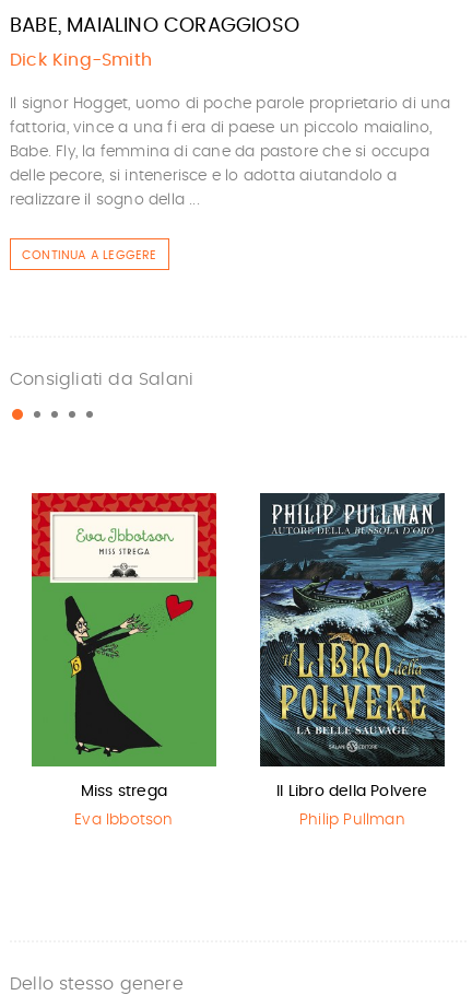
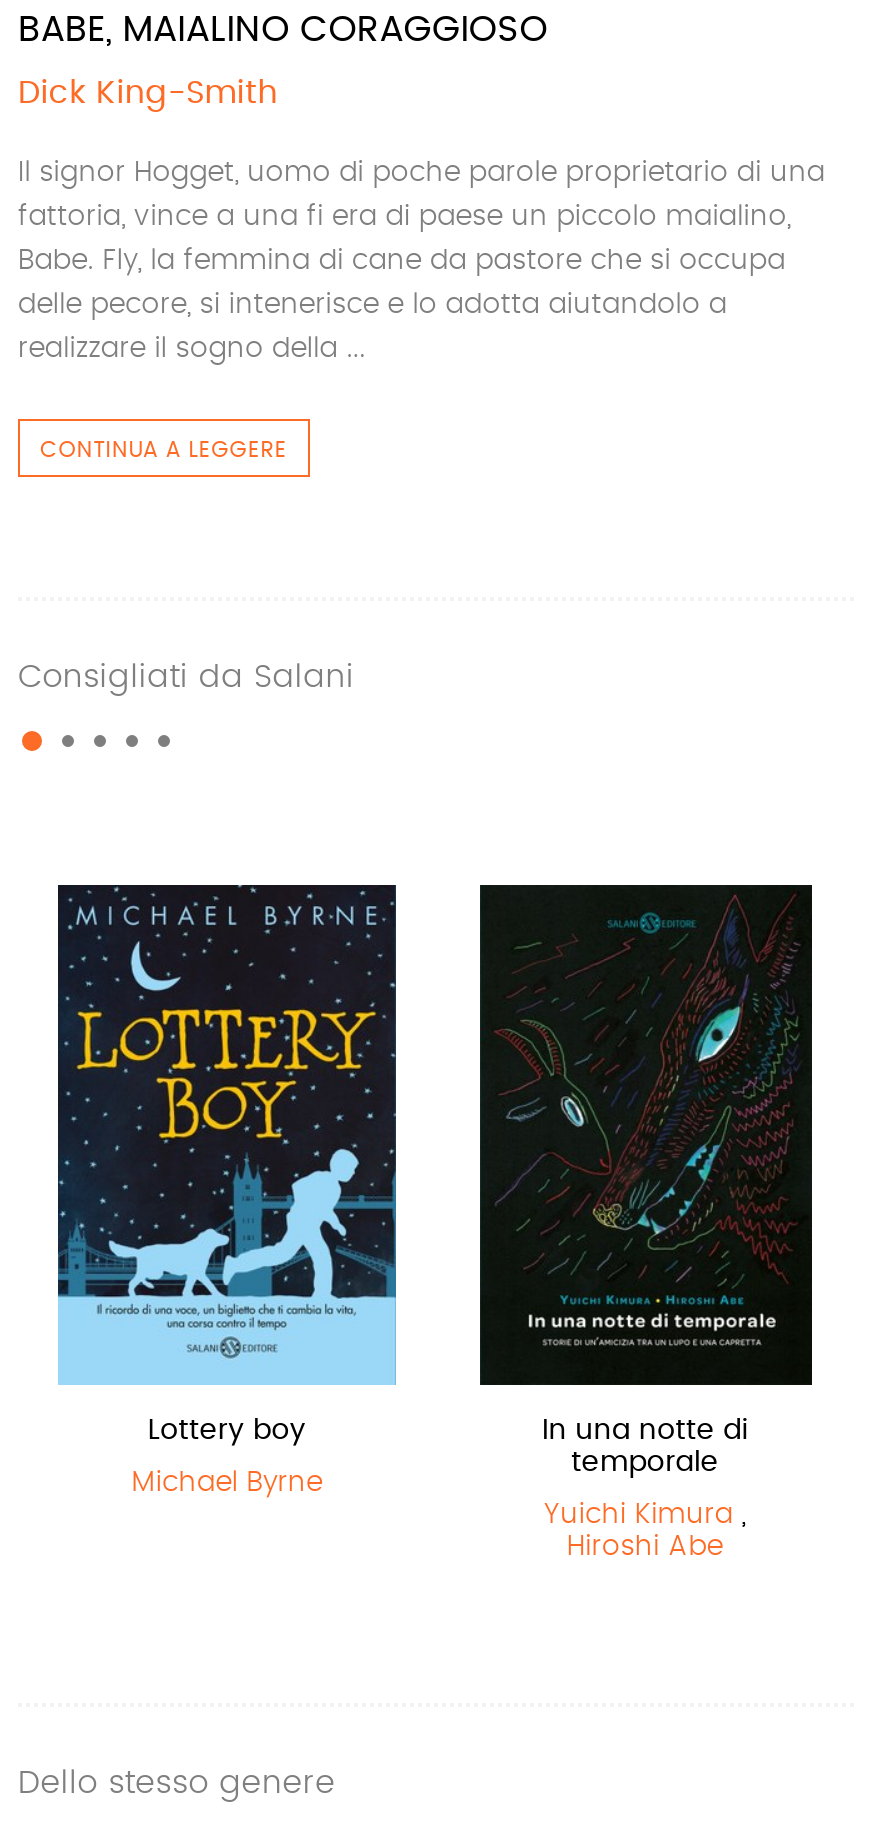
[31,492,217,799] [image] | Miss strega -> [56,883,398,1445] [image] | Lottery boy
[259,492,446,799] [image] | Il Libro della Polvere -> [476,883,814,1477] [image] | In una notte di | temporale
[75,812,173,828] Eva Ibbotson -> [131,1469,323,1497] Michael Byrne
[299,812,405,828] Philip Pullman -> [544,1501,746,1561] Yuichi Kimura, | Hiroshi Abe

